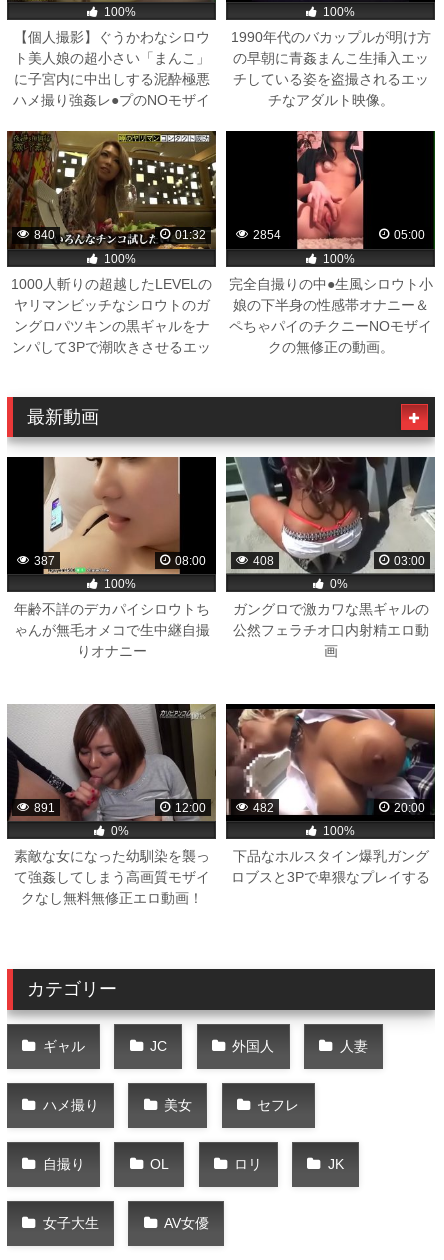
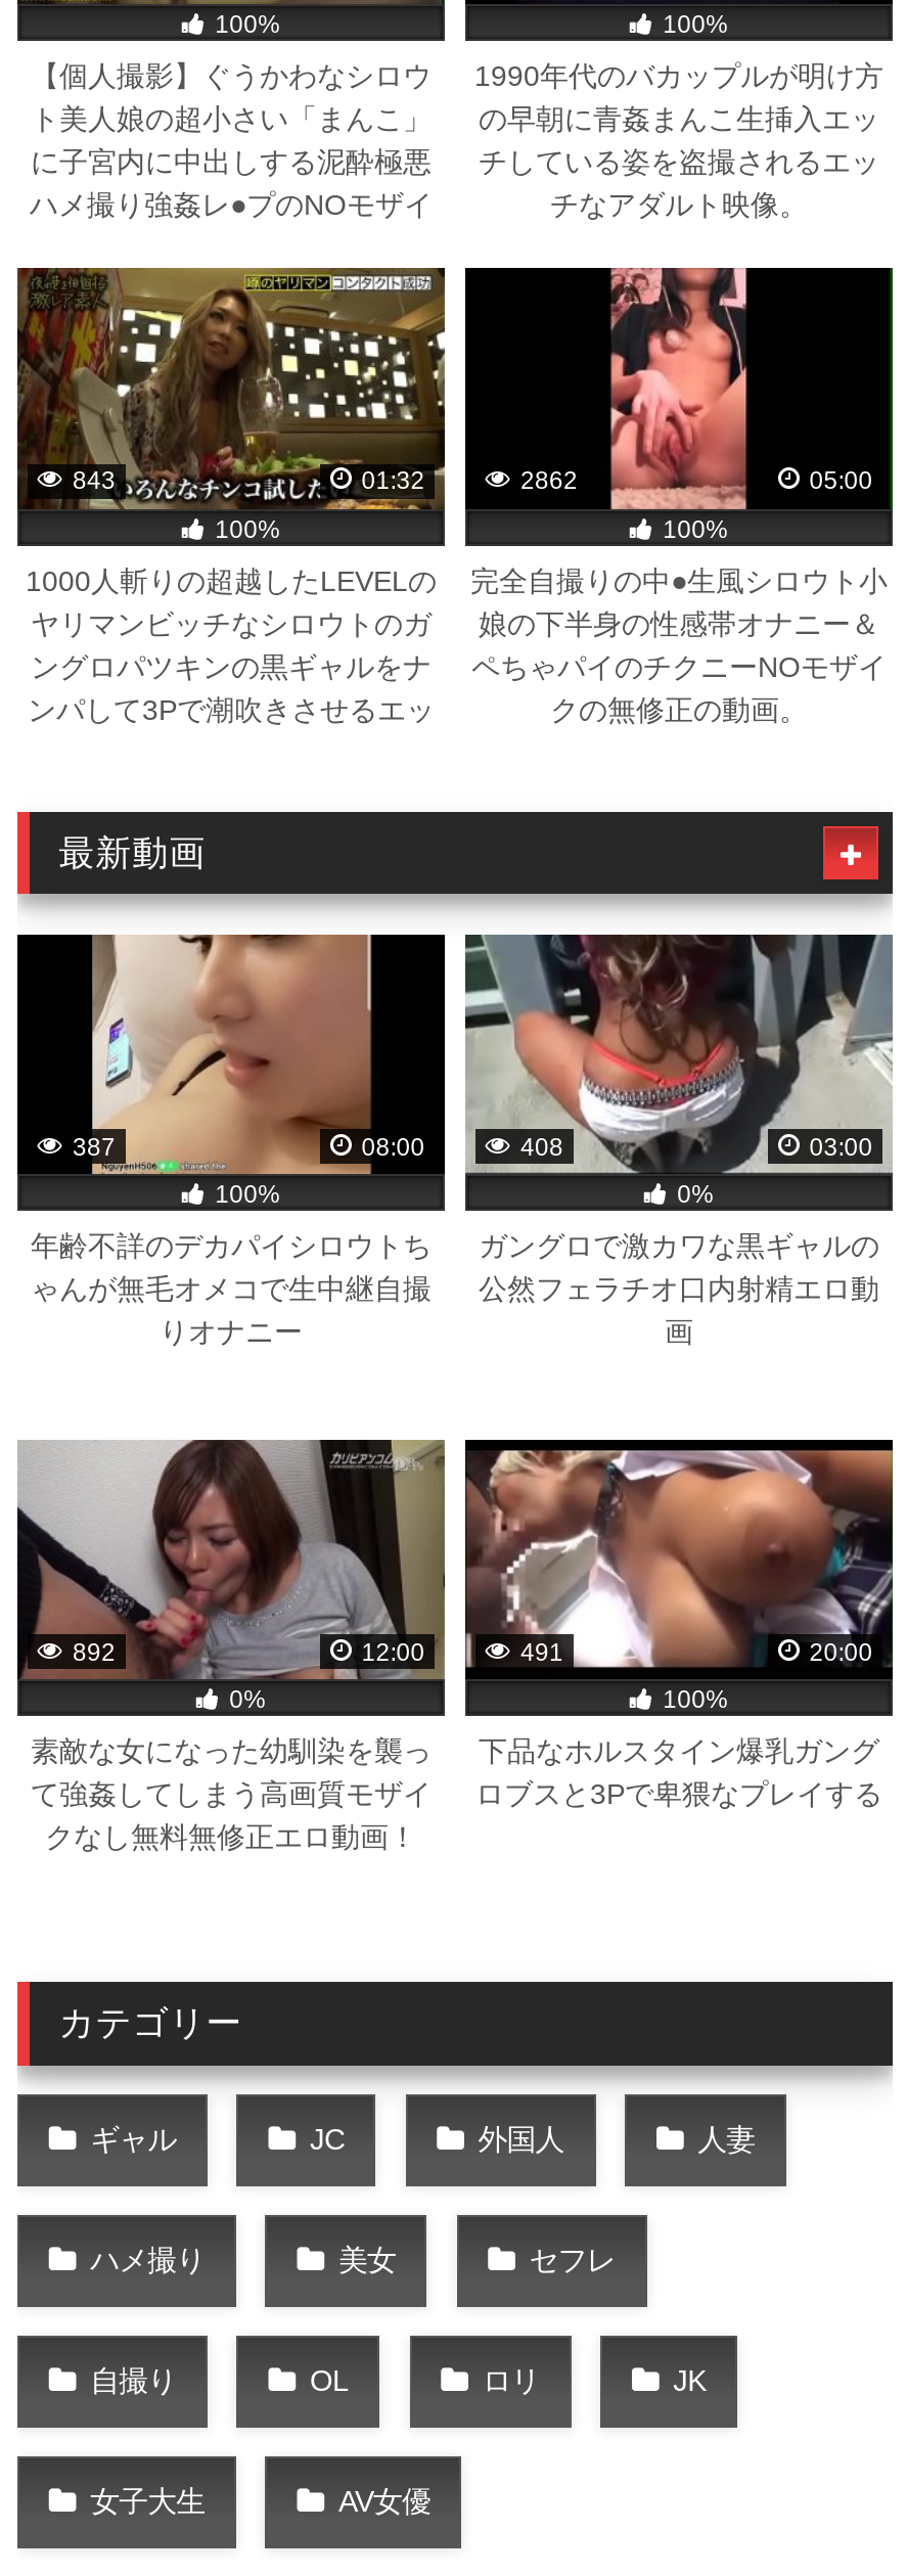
[31,228,55,242] 840 -> [66,467,116,496] 843
[250,228,281,242] 2854 -> [514,467,578,496] 2862
[31,801,55,815] 891 -> [66,1638,116,1666] 892
[250,801,274,815] 482 -> [514,1638,563,1666] 491

